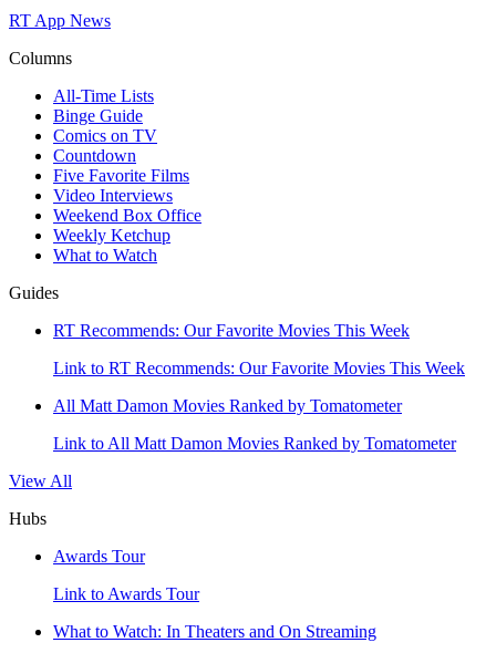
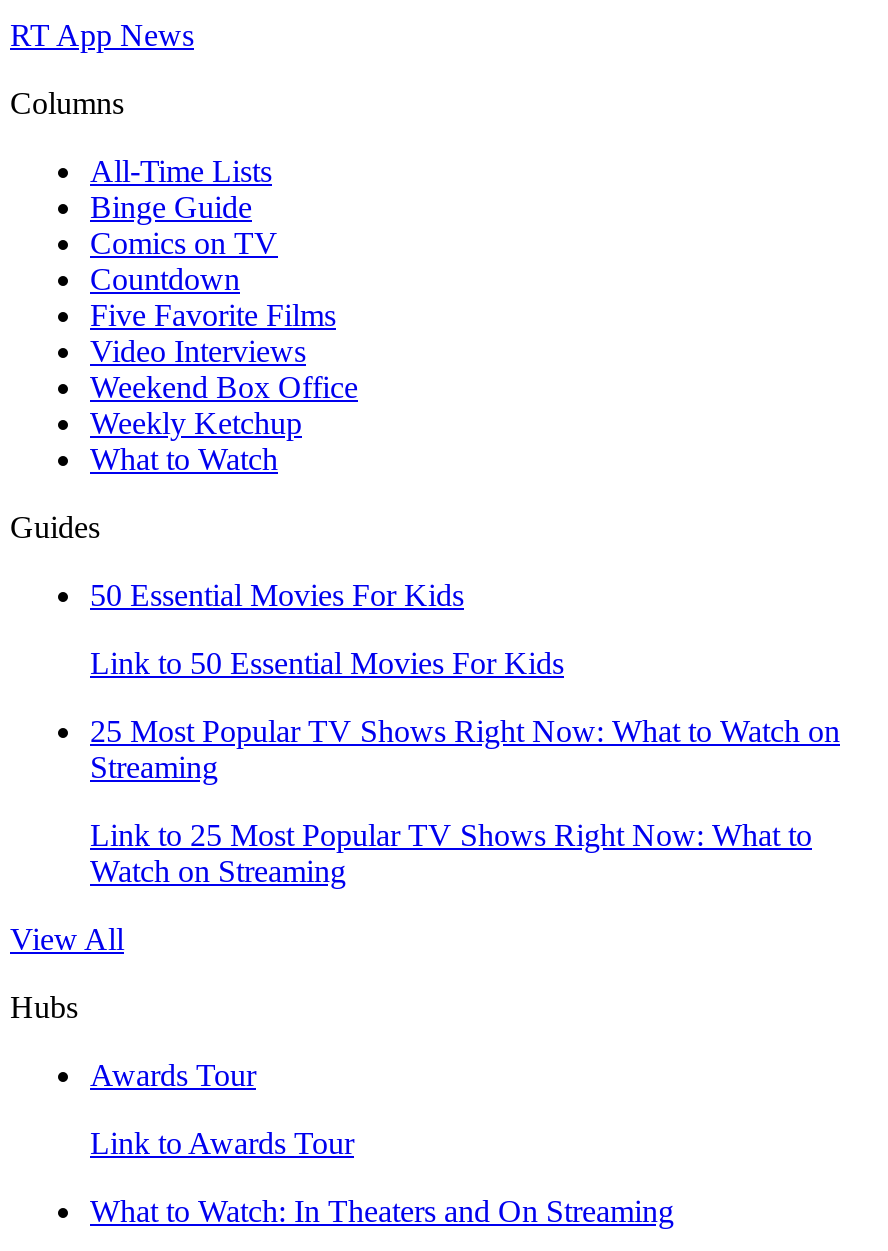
[53,321,410,340] RT Recommends: Our Favorite Movies This Week -> [90,578,464,612] 50 Essential Movies For Kids
[53,359,465,377] Link to RT Recommends: Our Favorite Movies This Week -> [90,646,564,680] Link to 50 Essential Movies For Kids
[53,396,402,415] All Matt Damon Movies Ranked by Tomatometer -> [90,714,840,784] 25 Most Popular TV Shows Right Now: What to Watch on | Streaming
[53,434,456,453] Link to All Matt Damon Movies Ranked by Tomatometer -> [90,818,812,888] Link to 25 Most Popular TV Shows Right Now: What to | Watch on Streaming

